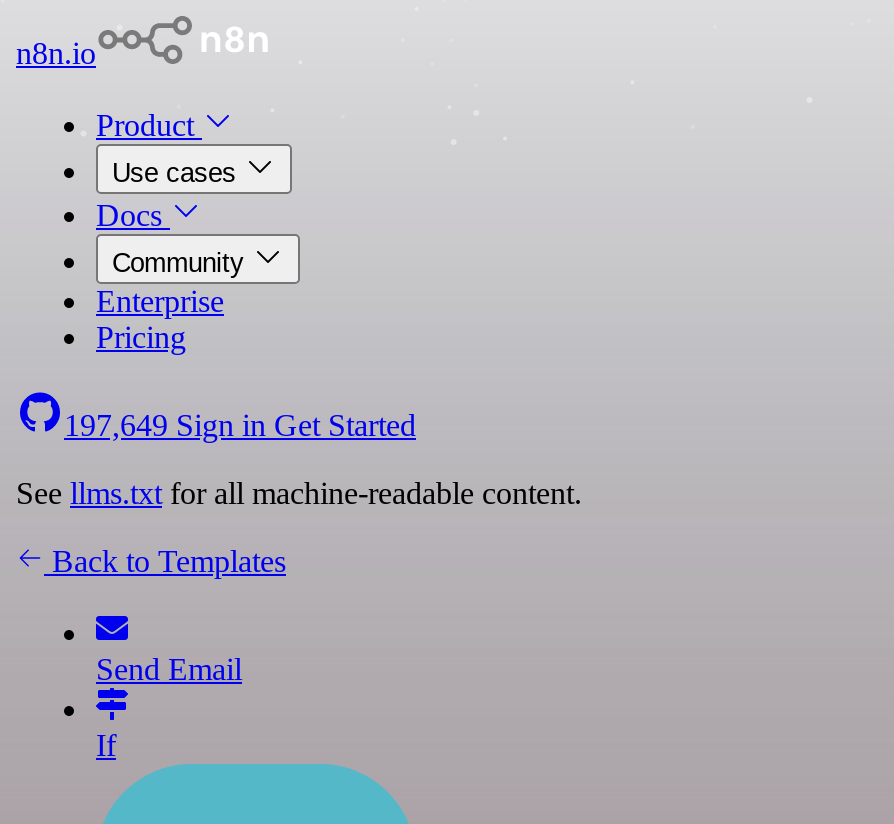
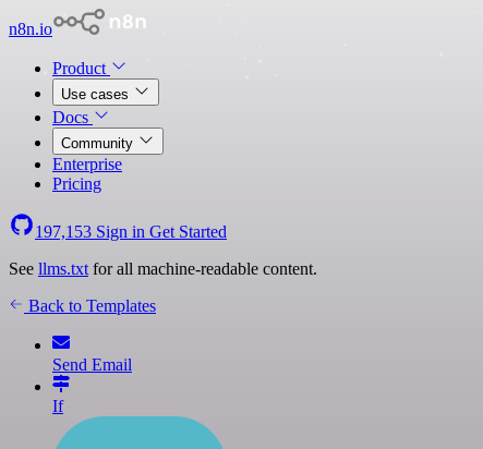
[64,408,416,442] 197,649 Sign in Get Started -> [35,222,227,241] 197,153 Sign in Get Started

